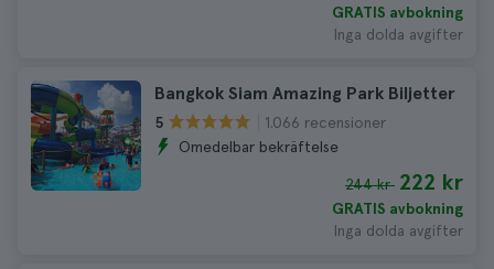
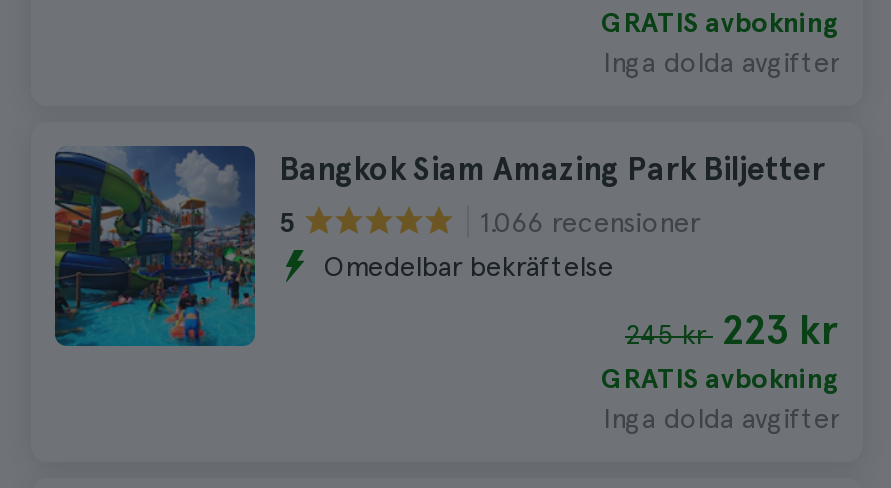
[345,169,463,195] 244 kr 222 kr -> [625,306,839,354] 245 kr 223 kr

